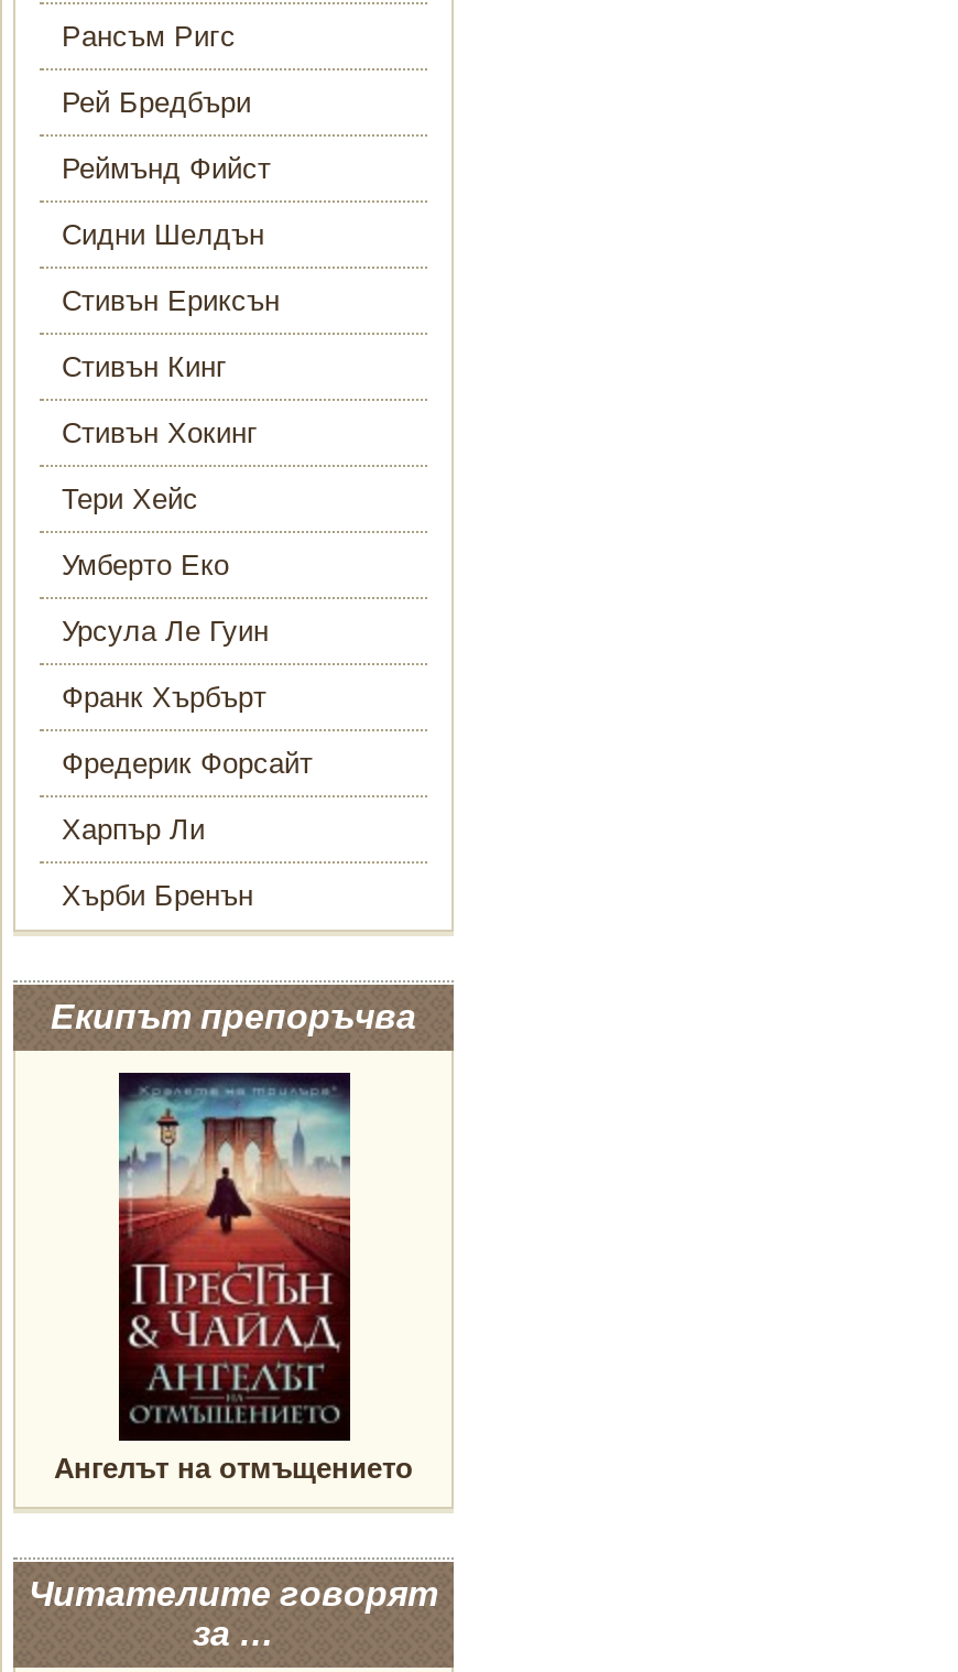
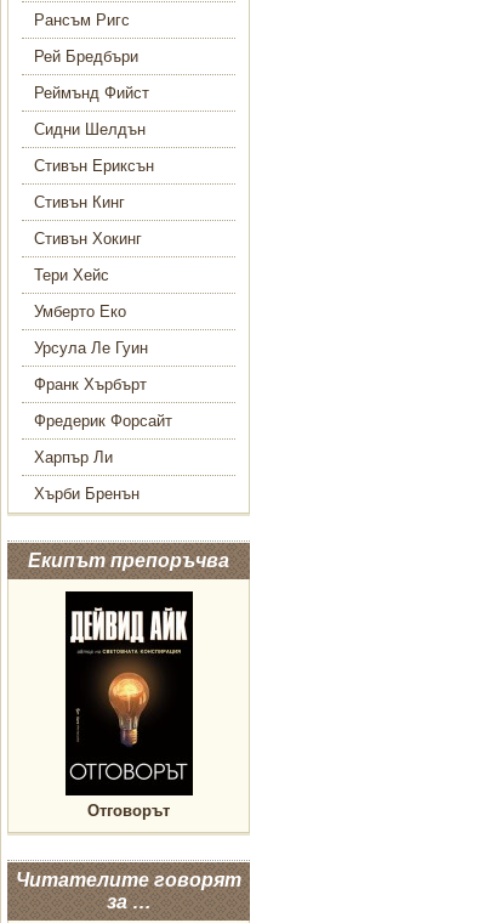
[54,1073,413,1485] [image] | Ангелът на отмъщението -> [64,591,194,820] [image] | Отговорът

